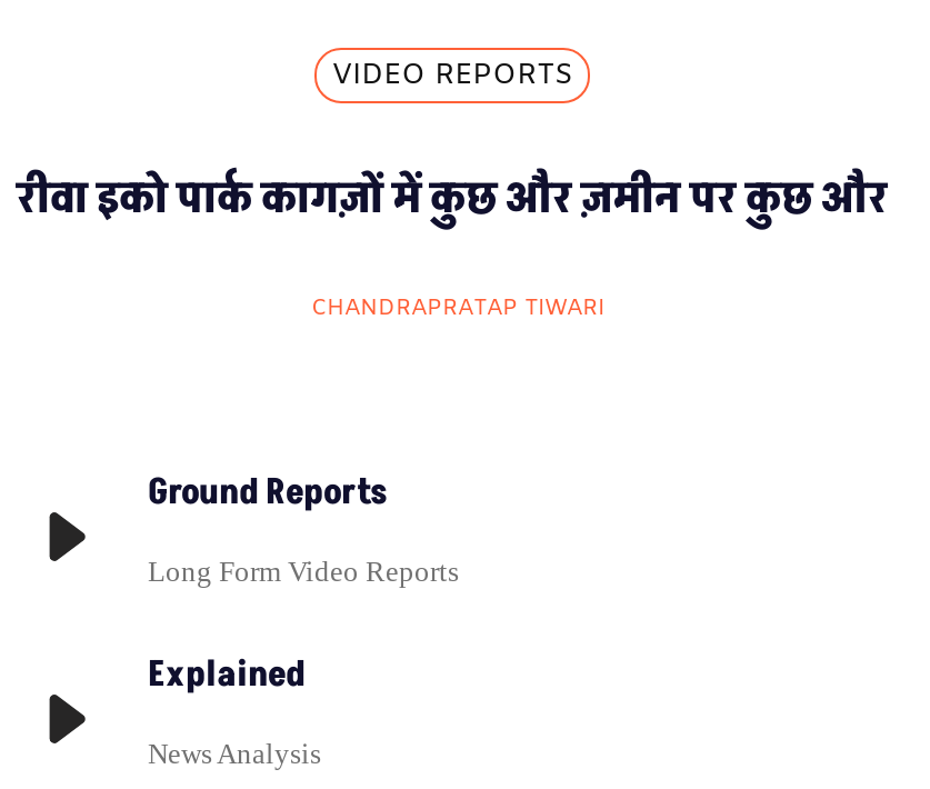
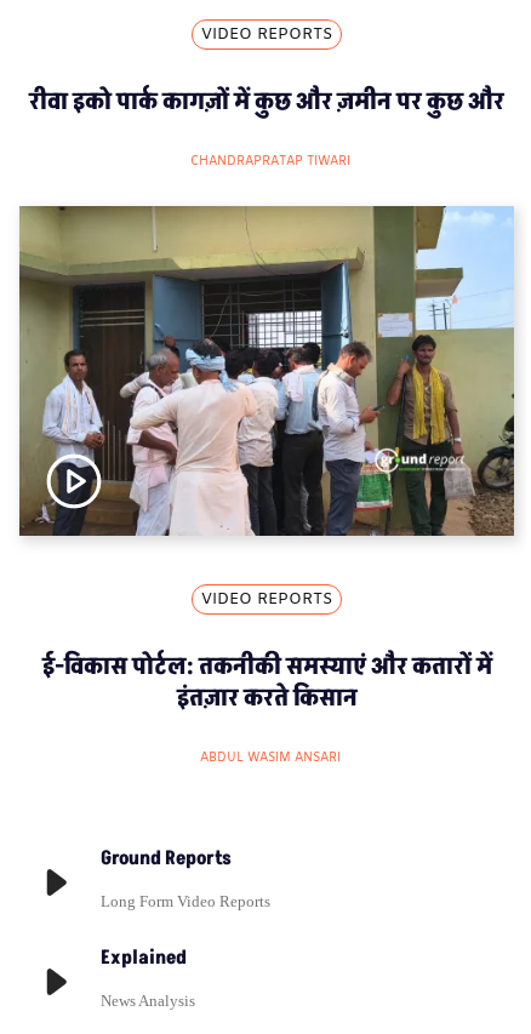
none -> [18,205,516,538] [image]
none -> [42,589,492,766] VIDEO REPORTS | ई-विकास पोर्टल: तकनीकी समस्याएं और कतारों में | इंतज़ार करते किसान | ABDUL WASIM ANSARI

